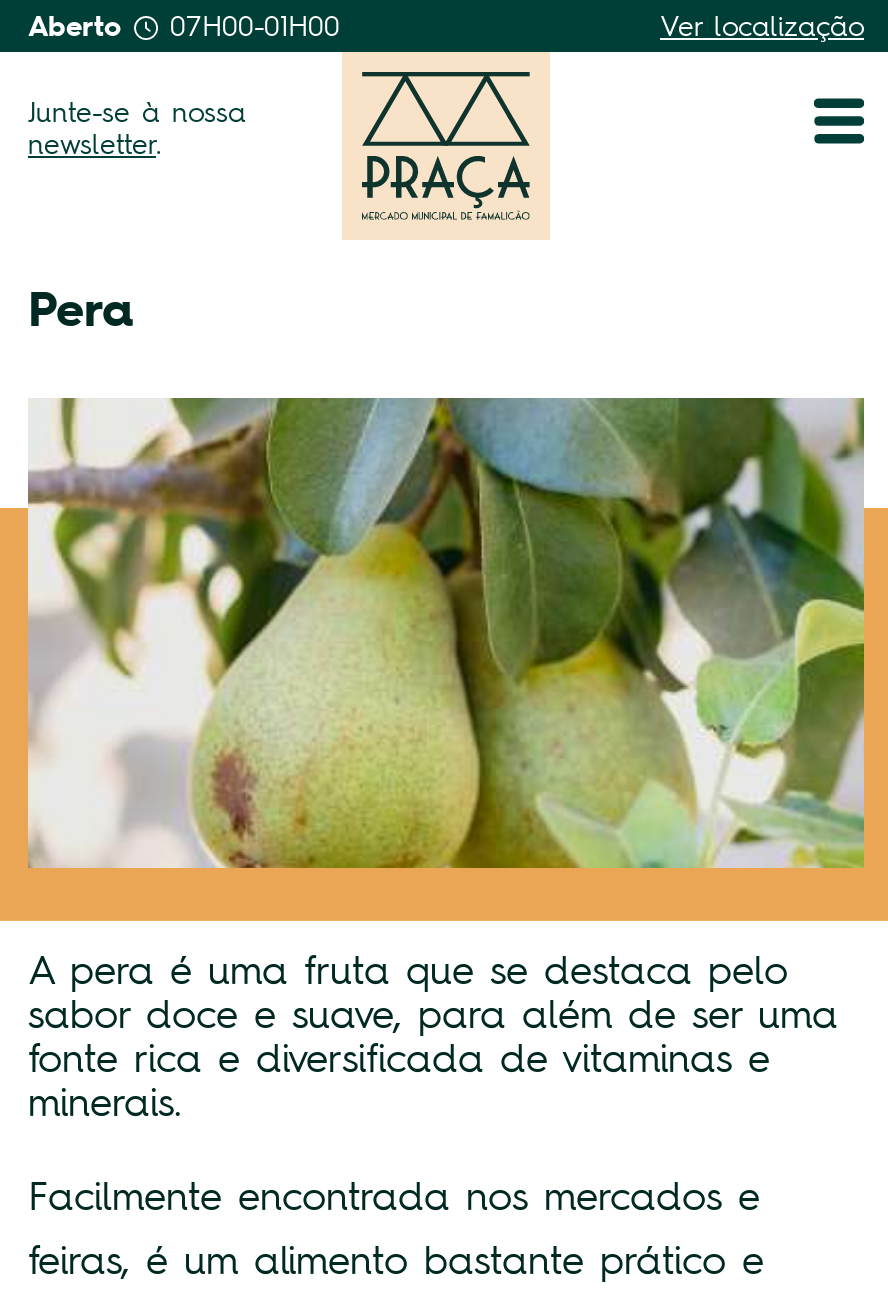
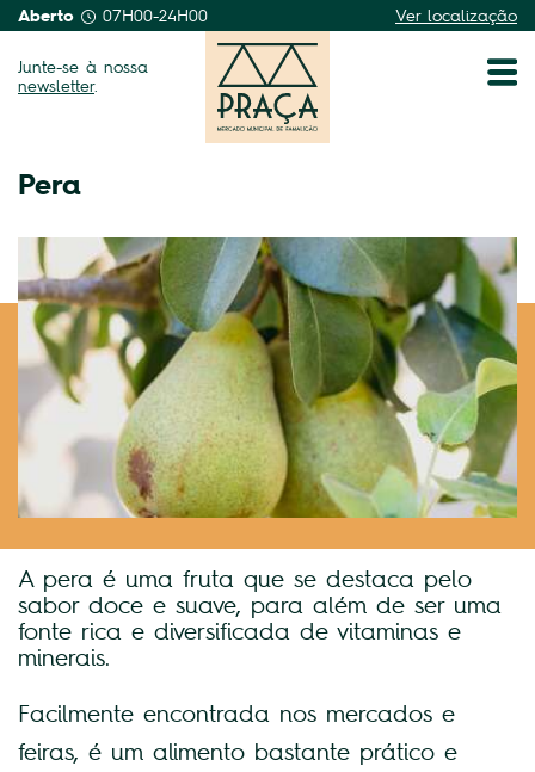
[28,6,340,46] Aberto 07H00-01H00 -> [18,4,208,27] Aberto 07H00-24H00

